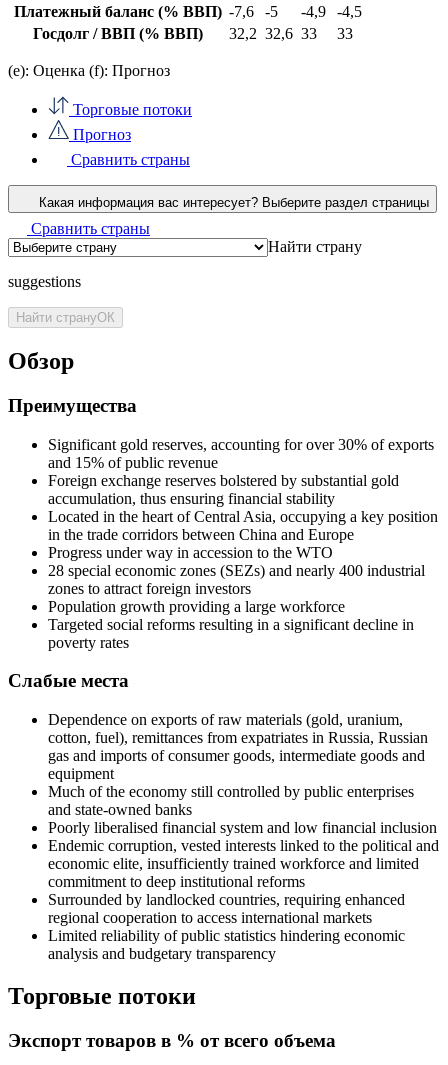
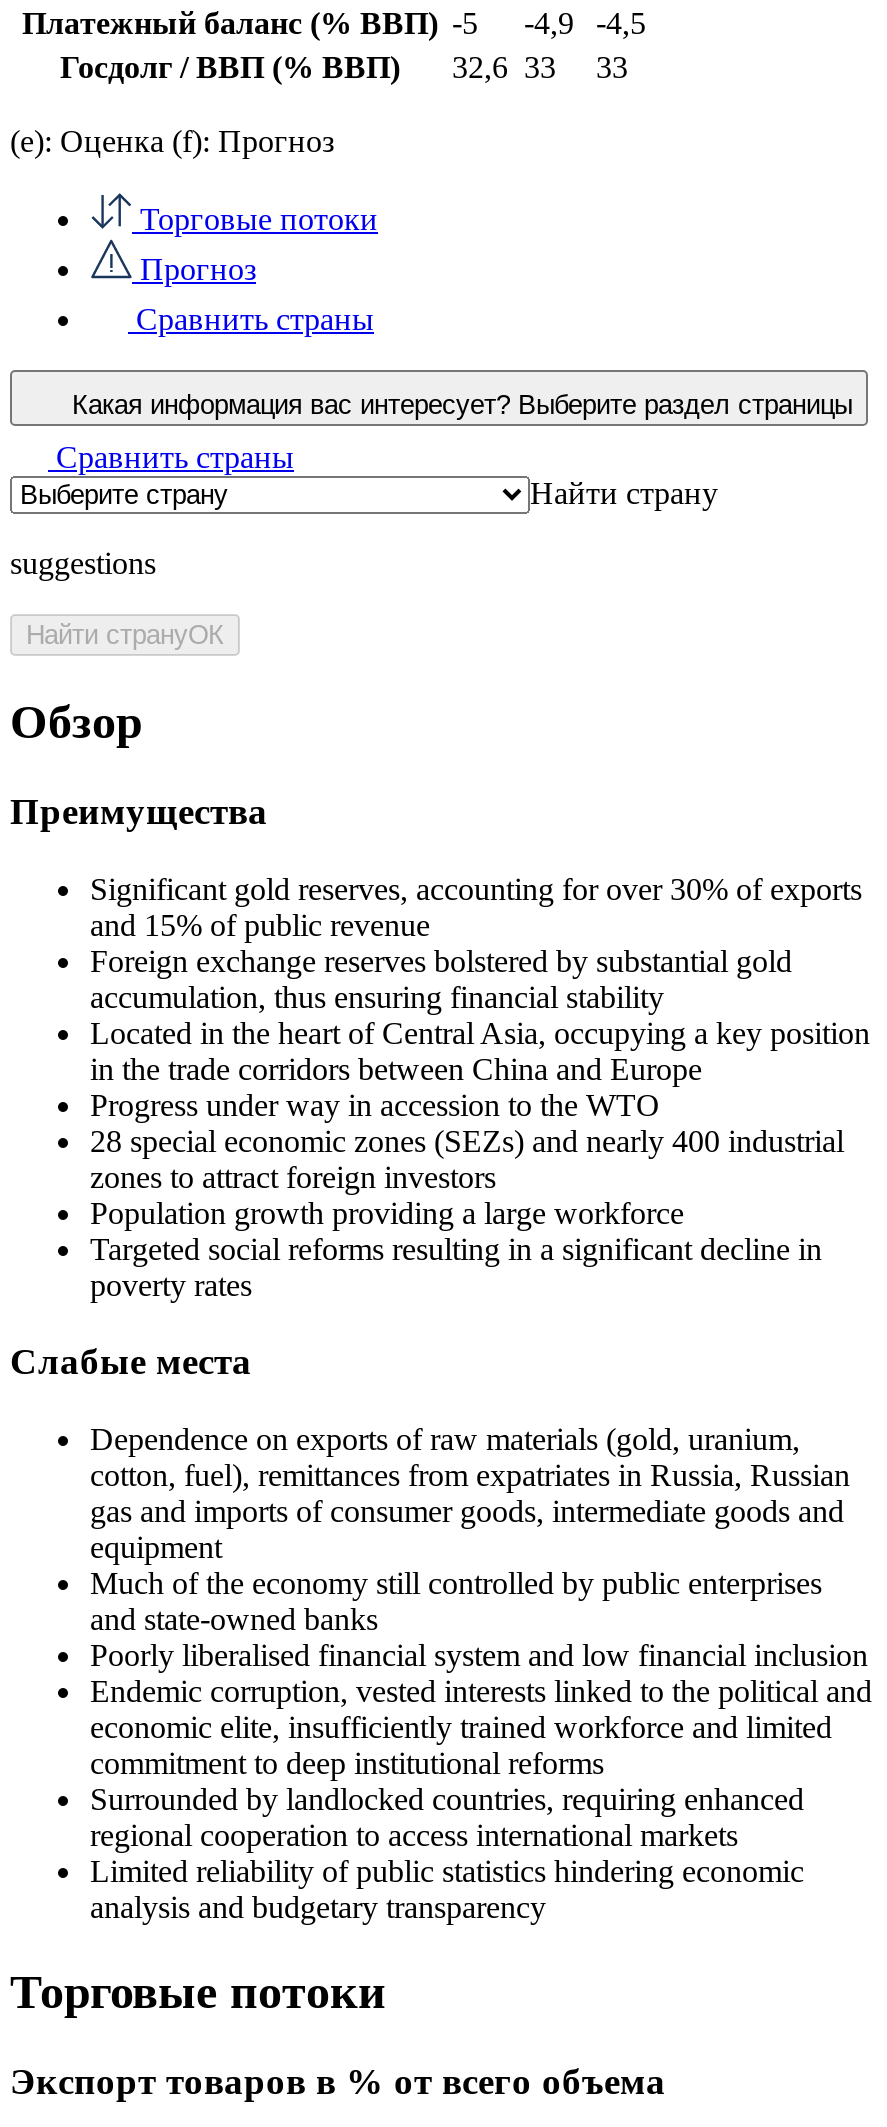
[14,3,278,20] Платежный баланс (% ВВП) -7,6 | -5 -> [22,6,478,40] Платежный баланс (% ВВП) -5
[33,25,353,42] Госдолг / ВВП (% ВВП) 32,2 32,6 33 33 -> [60,50,628,84] Госдолг / ВВП (% ВВП) 32,6 33 33

